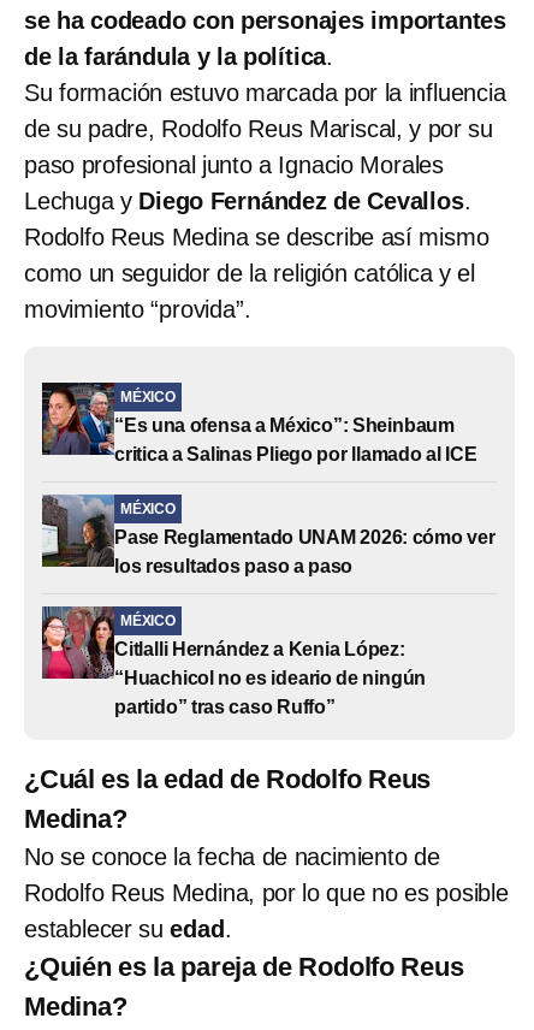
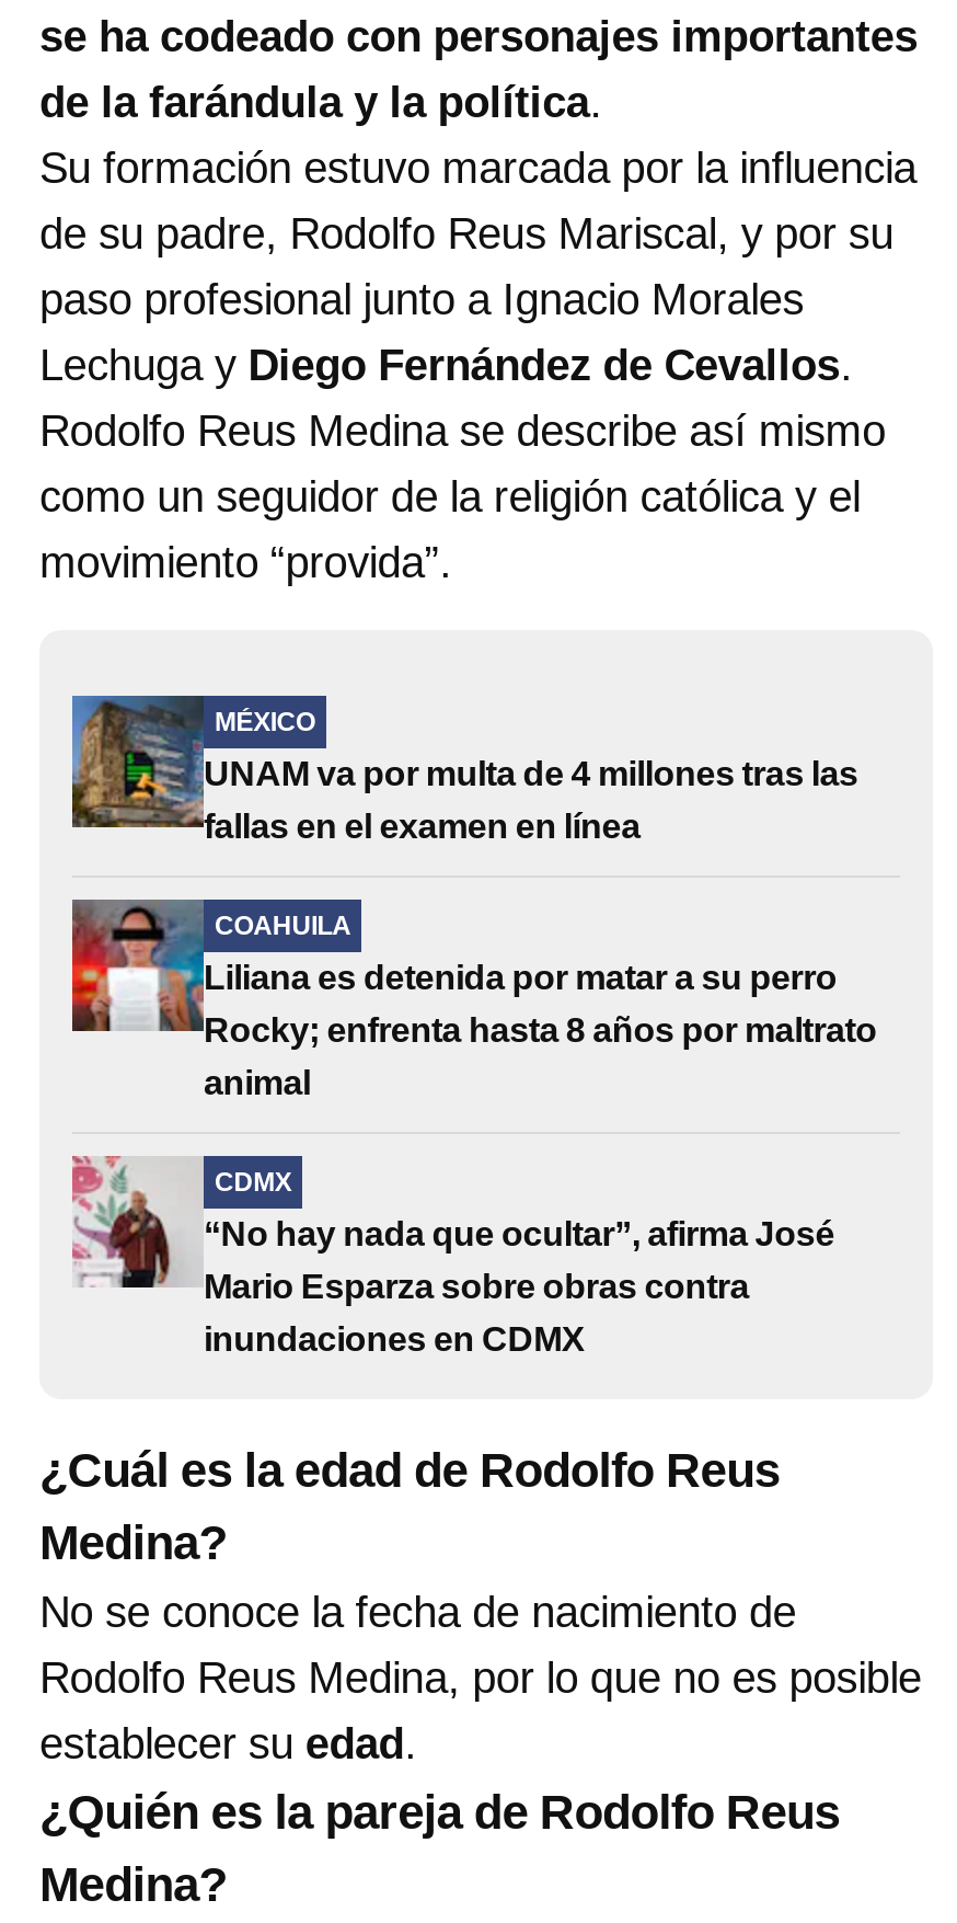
[41,381,477,465] [image] | “Es una ofensa a México”: Sheinbaum | critica a Salinas Pliego por llamado al ICE -> [70,694,858,846] [image] | UNAM va por multa de 4 millones tras las | fallas en el examen en línea
[41,495,495,577] [image] | Pase Reglamentado UNAM 2026: cómo ver | los resultados paso a paso -> [70,900,877,1102] [image] | Liliana es detenida por matar a su perro | Rocky; enfrenta hasta 8 años por maltrato | animal
[120,501,175,518] MÉXICO -> [215,912,351,942] COAHUILA
[41,605,426,718] [image] | Citlalli Hernández a Kenia López: | “Huachicol no es ideario de ningún | partido” tras caso Ruffo” -> [70,1154,834,1359] [image] | “No hay nada que ocultar”, afirma José | Mario Esparza sobre obras contra | inundaciones en CDMX
[120,613,175,630] MÉXICO -> [215,1168,292,1199] CDMX

